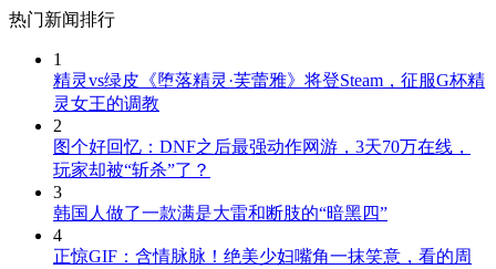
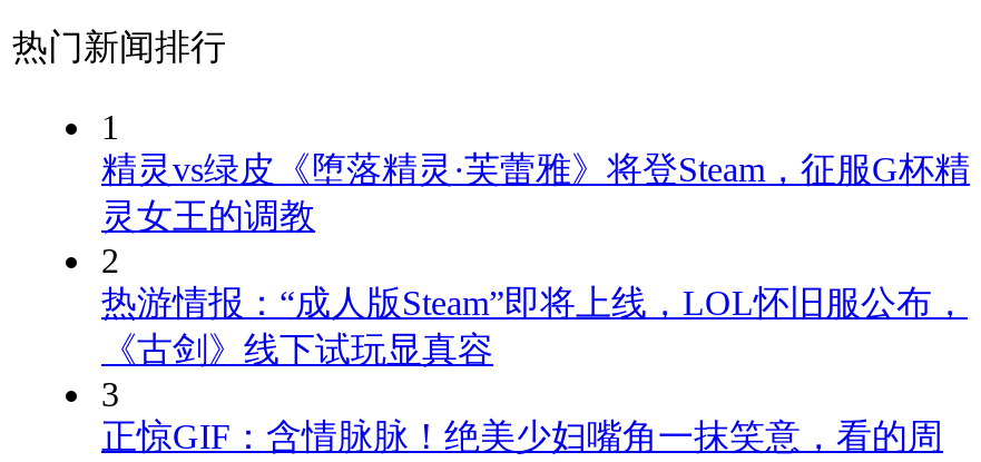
[53,137,471,179] 图个好回忆：DNF之后最强动作网游，3天70万在线， | 玩家却被“斩杀”了？ -> [101,284,968,368] 热游情报：“成人版Steam”即将上线，LOL怀旧服公布， | 《古剑》线下试玩显真容
[53,204,387,245] 韩国人做了一款满是大雷和断肢的“暗黑四” | 4 -> none

